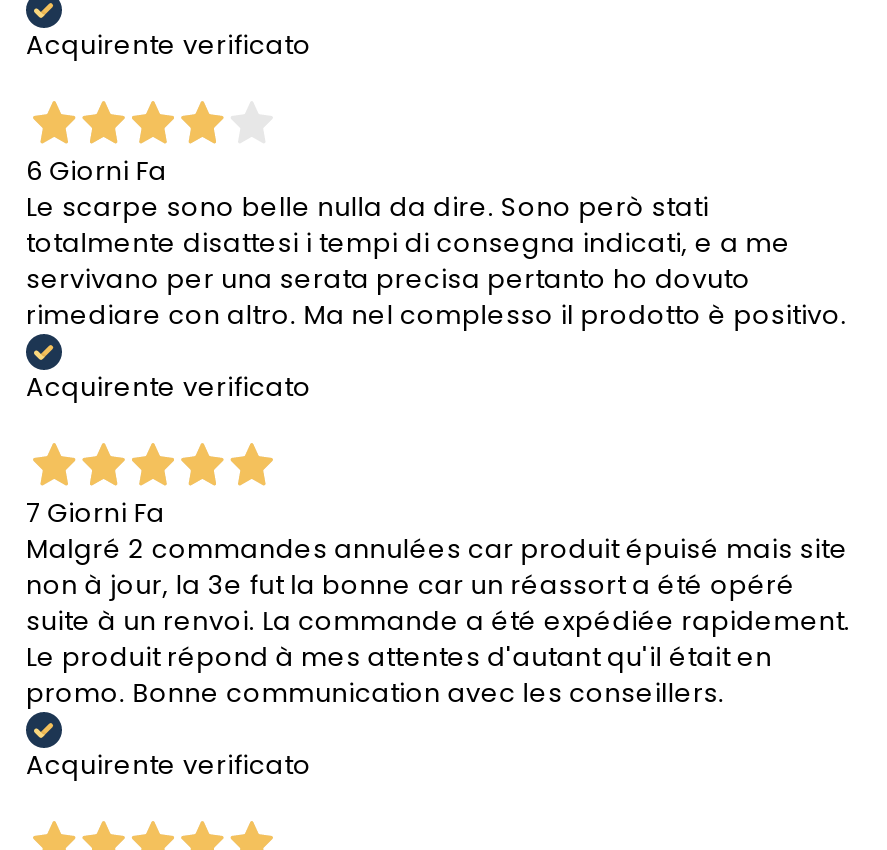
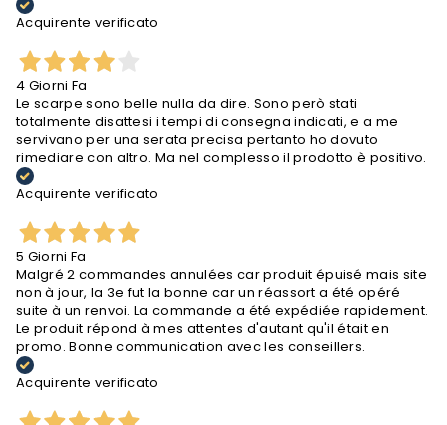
[26,152,167,190] 6 Giorni Fa -> [16,76,87,95] 4 Giorni Fa
[26,494,165,532] 7 Giorni Fa -> [16,247,86,266] 5 Giorni Fa

